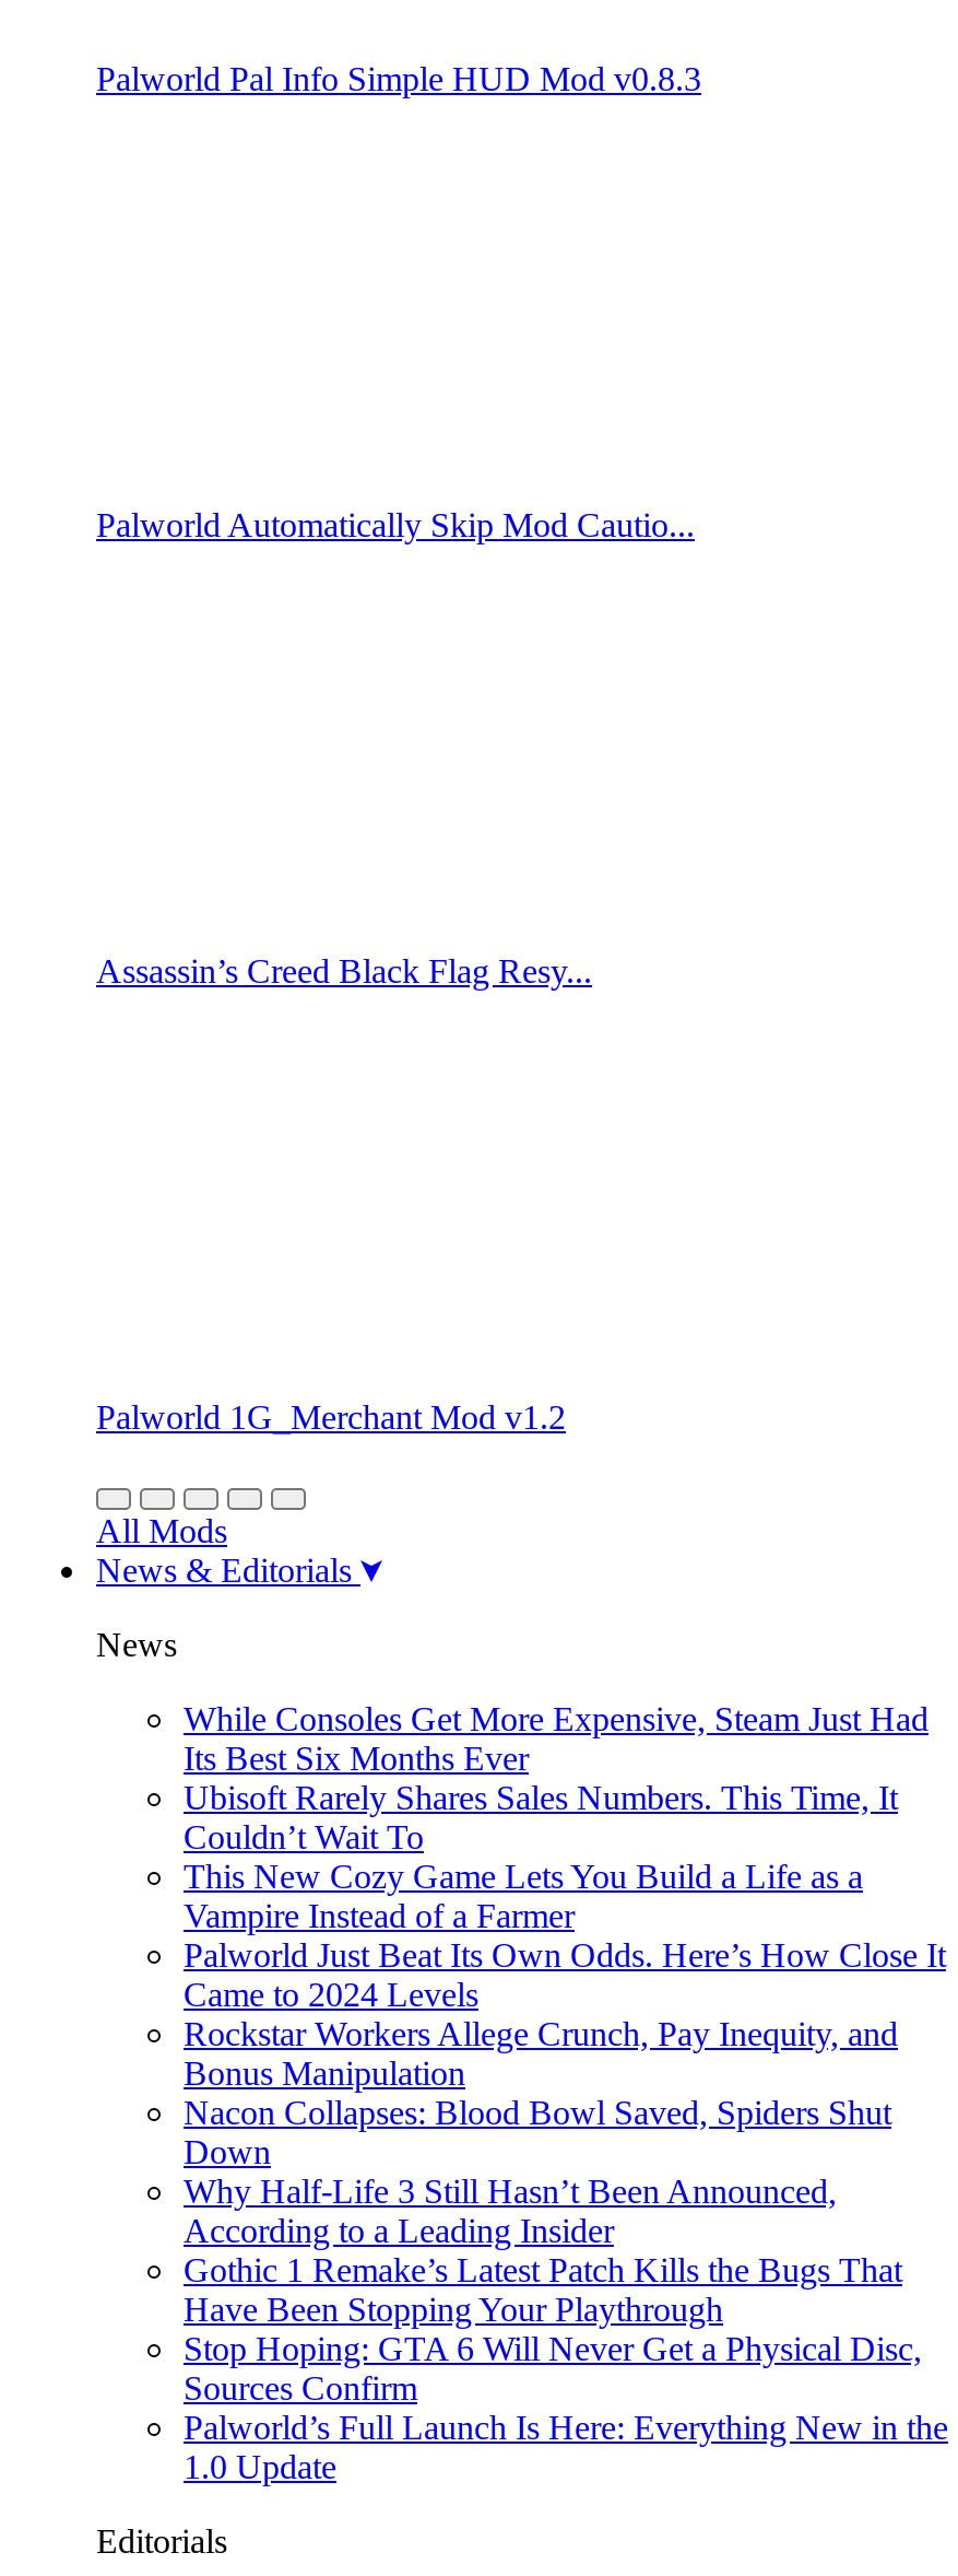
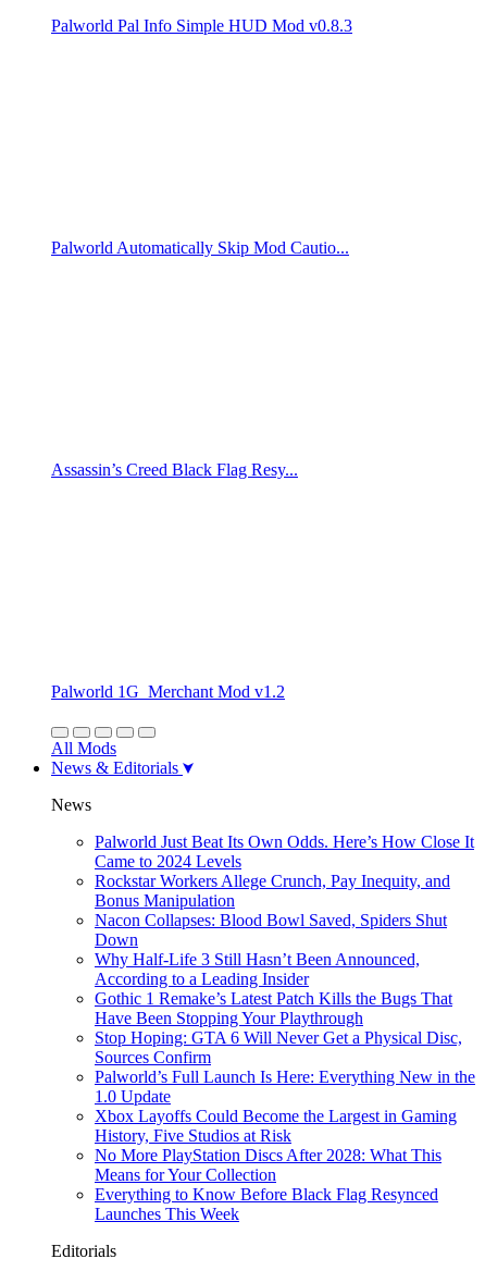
[184,1700,929,1934] While Consoles Get More Expensive, Steam Just Had | Its Best Six Months Ever | Ubisoft Rarely Shares Sales Numbers. This Time, It | Couldn’t Wait To | This New Cozy Game Lets You Build a Life as a | Vampire Instead of a Farmer -> none
moved [184,1936,948,2485] -> [95,832,475,1106]: Palworld Just Beat Its Own Odds. Here’s How Close It | Came to 2024 Levels | Rockstar Workers Allege Crunch, Pay Inequity, and | ... | Palworld’s Full Launch Is Here: Everything New in the | 1.0 Update
none -> [95,1107,457,1223] Xbox Layoffs Could Become the Largest in Gaming | History, Five Studios at Risk | No More PlayStation Discs After 2028: What This | Means for Your Collection | Everything to Know Before Black Flag Resynced | Launches This Week

